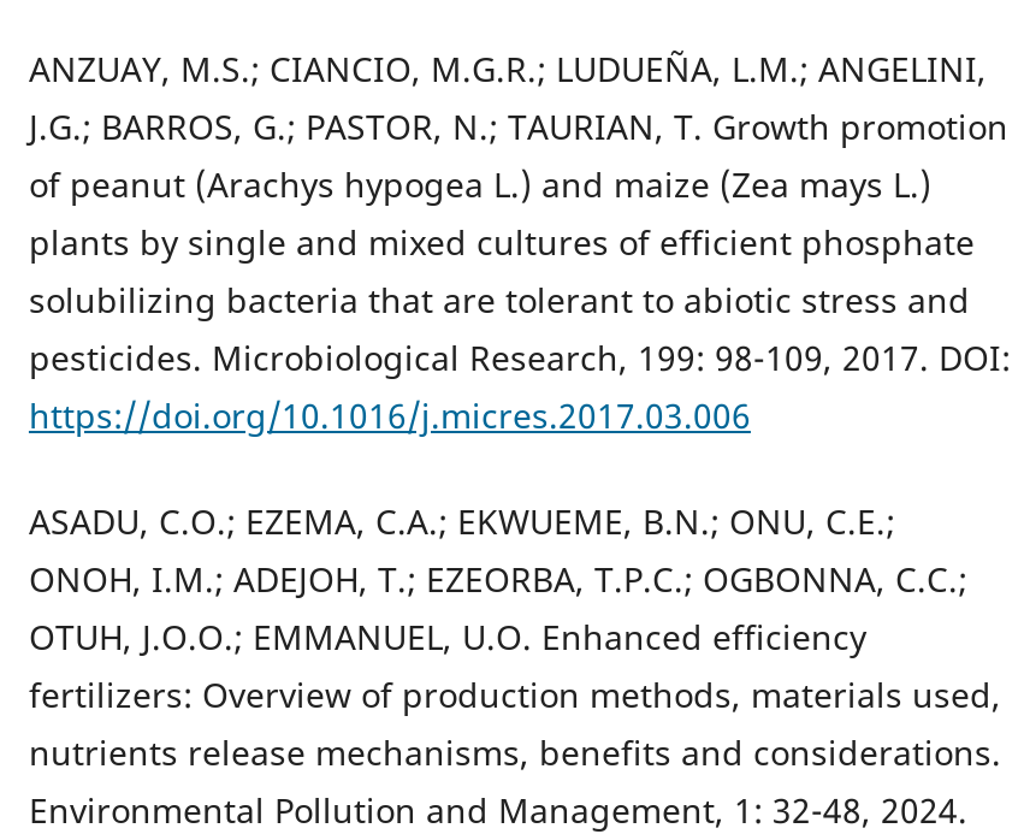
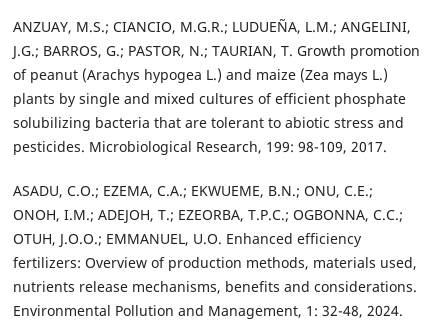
[29,334,1011,437] pesticides. Microbiological Research, 199: 98-109, 2017. DOI: | https://doi.org/10.1016/j.micres.2017.03.006 -> [13,137,387,156] pesticides. Microbiological Research, 199: 98-109, 2017.

